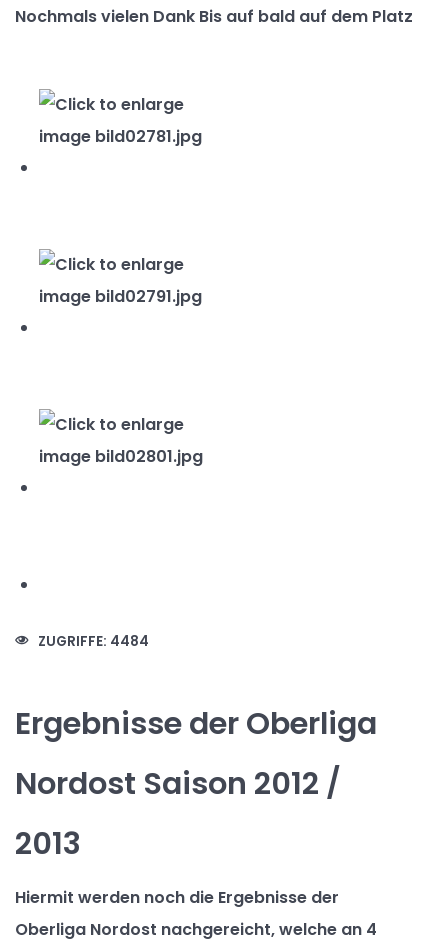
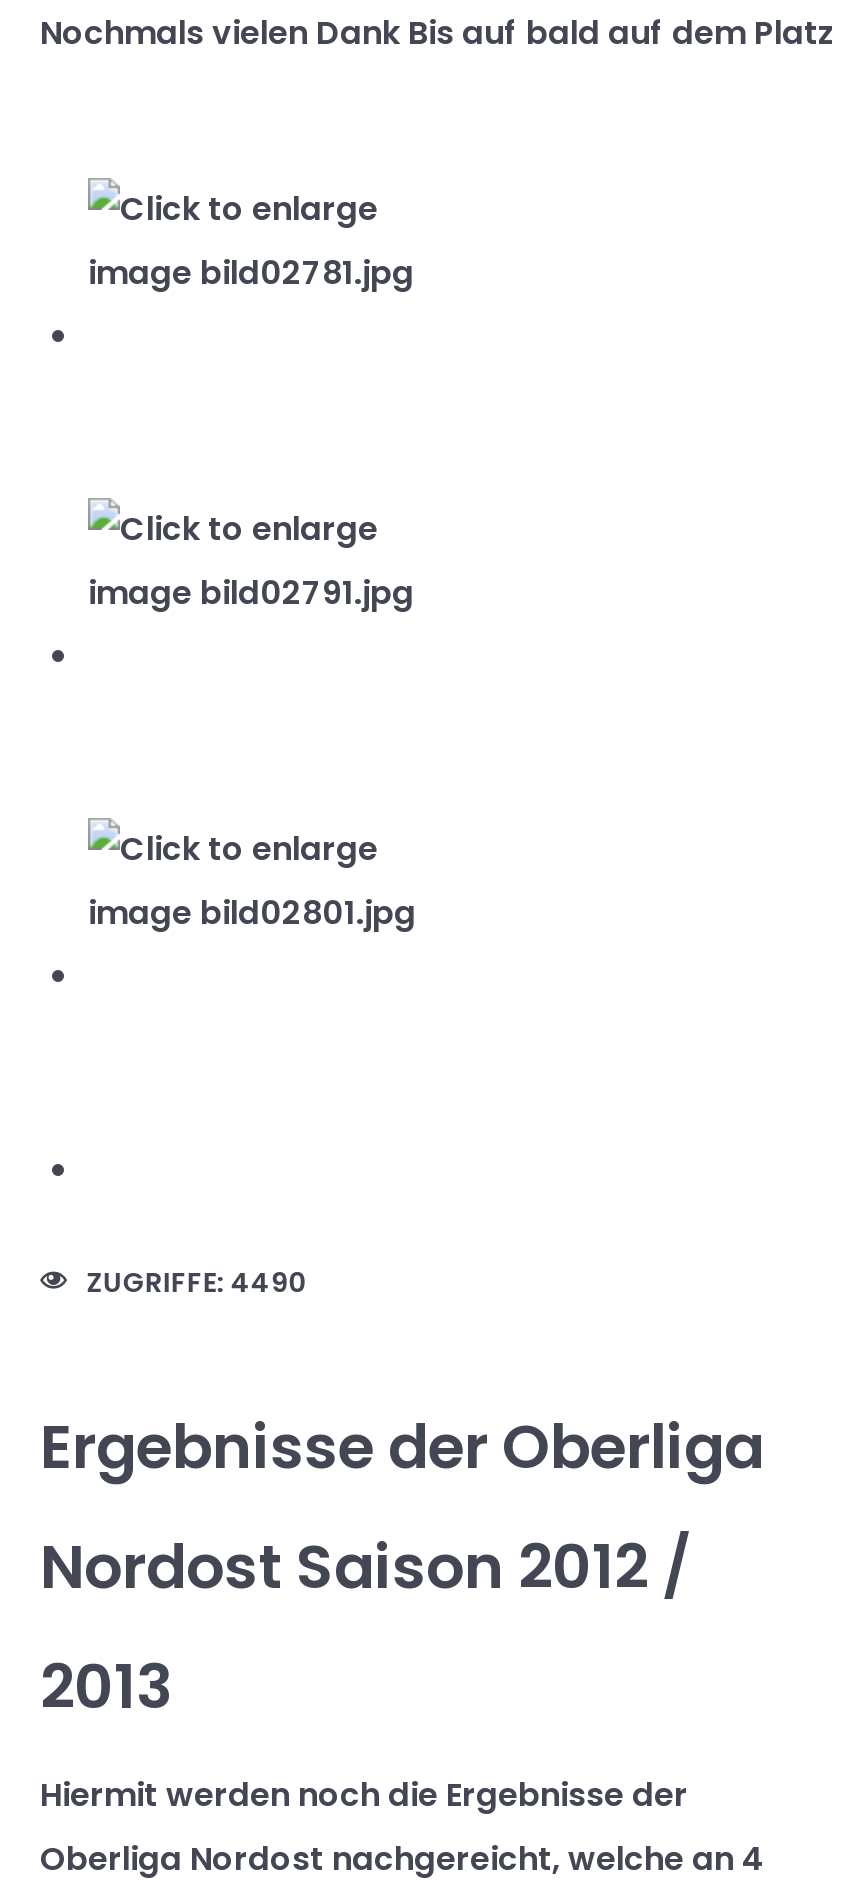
[35,632,149,651] ZUGRIFFE: 4484 -> [81,1264,307,1302] ZUGRIFFE: 4490

